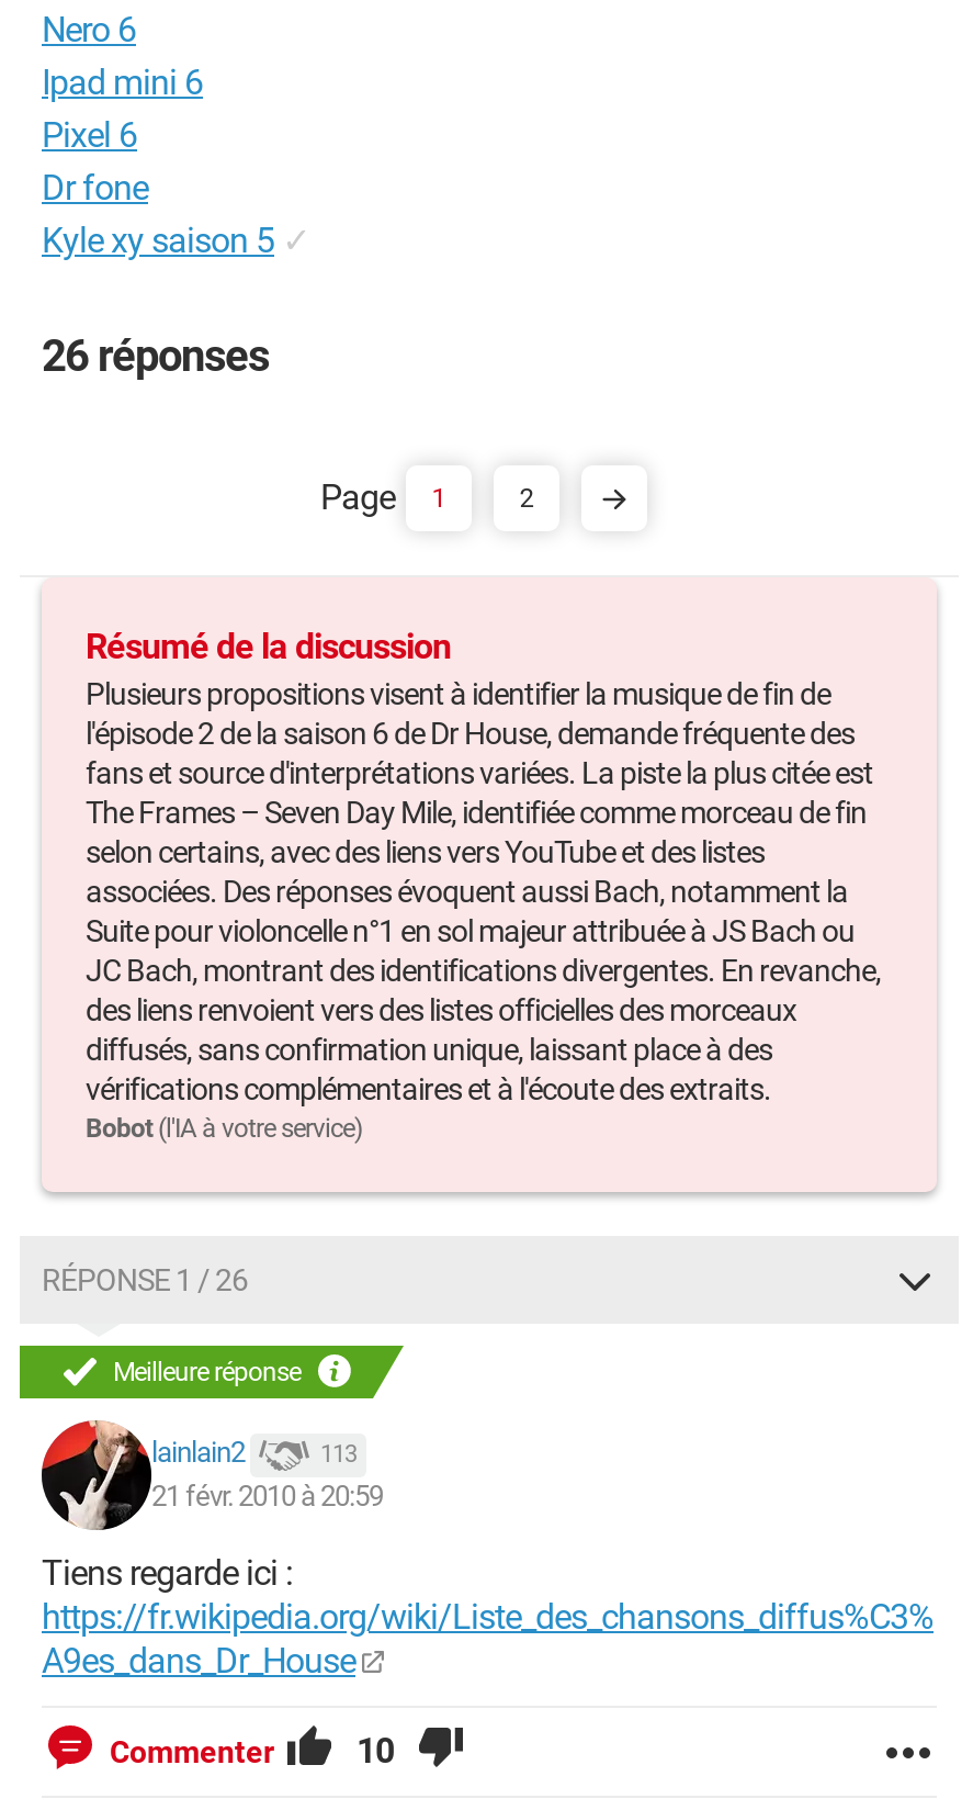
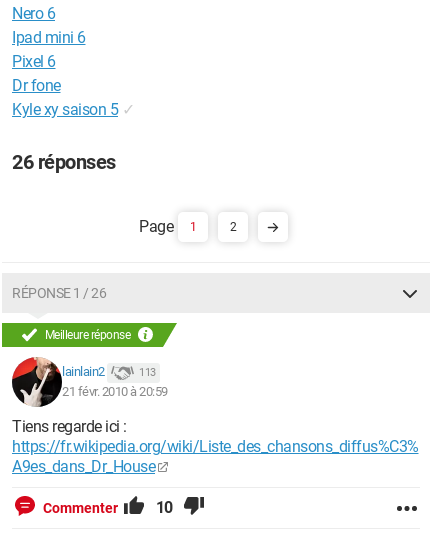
[39,626,939,1199] [image] | Résumé de la discussion | Plusieurs propositions visent à identifier la musique de fin de | l'épisode 2 de la saison 6 de Dr House, demande fréquente des | fans et source d'interprétations variées. La piste la plus citée est | The Frames – Seven Day Mile, identifiée comme morceau de fin | selon certains, avec des liens vers YouTube et des listes | associées. Des réponses évoquent aussi Bach, notamment la | Suite pour violoncelle n°1 en sol majeur attribuée à JS Bach ou | JC Bach, montrant des identifications divergentes. En revanche, | des liens renvoient vers des listes officielles des morceaux | diffusés, sans confirmation unique, laissant place à des | vérifications complémentaires et à l'écoute des extraits. | Bobot (l'IA à votre service) -> none

